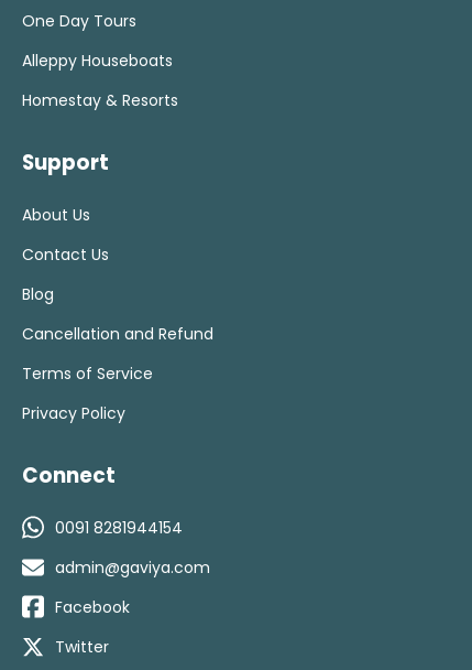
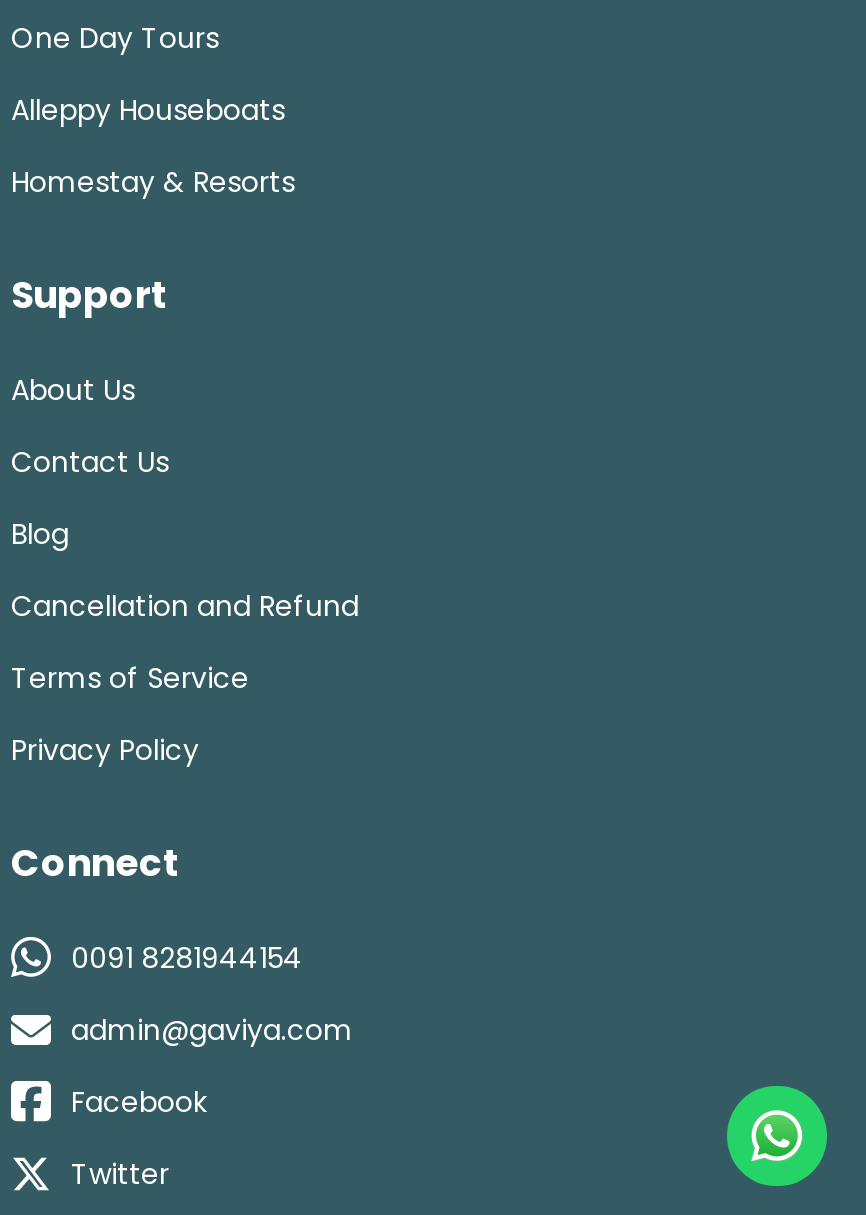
none -> [725,1084,829,1188] [image]

